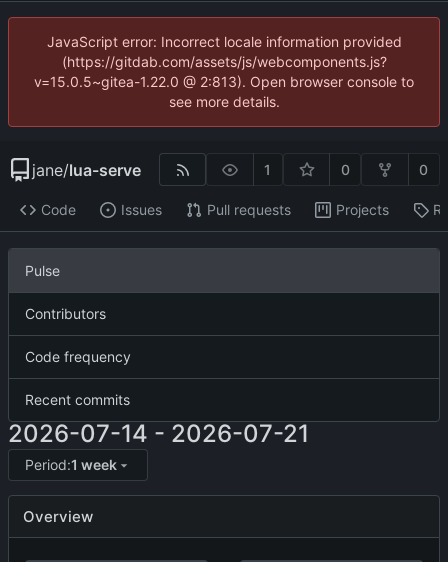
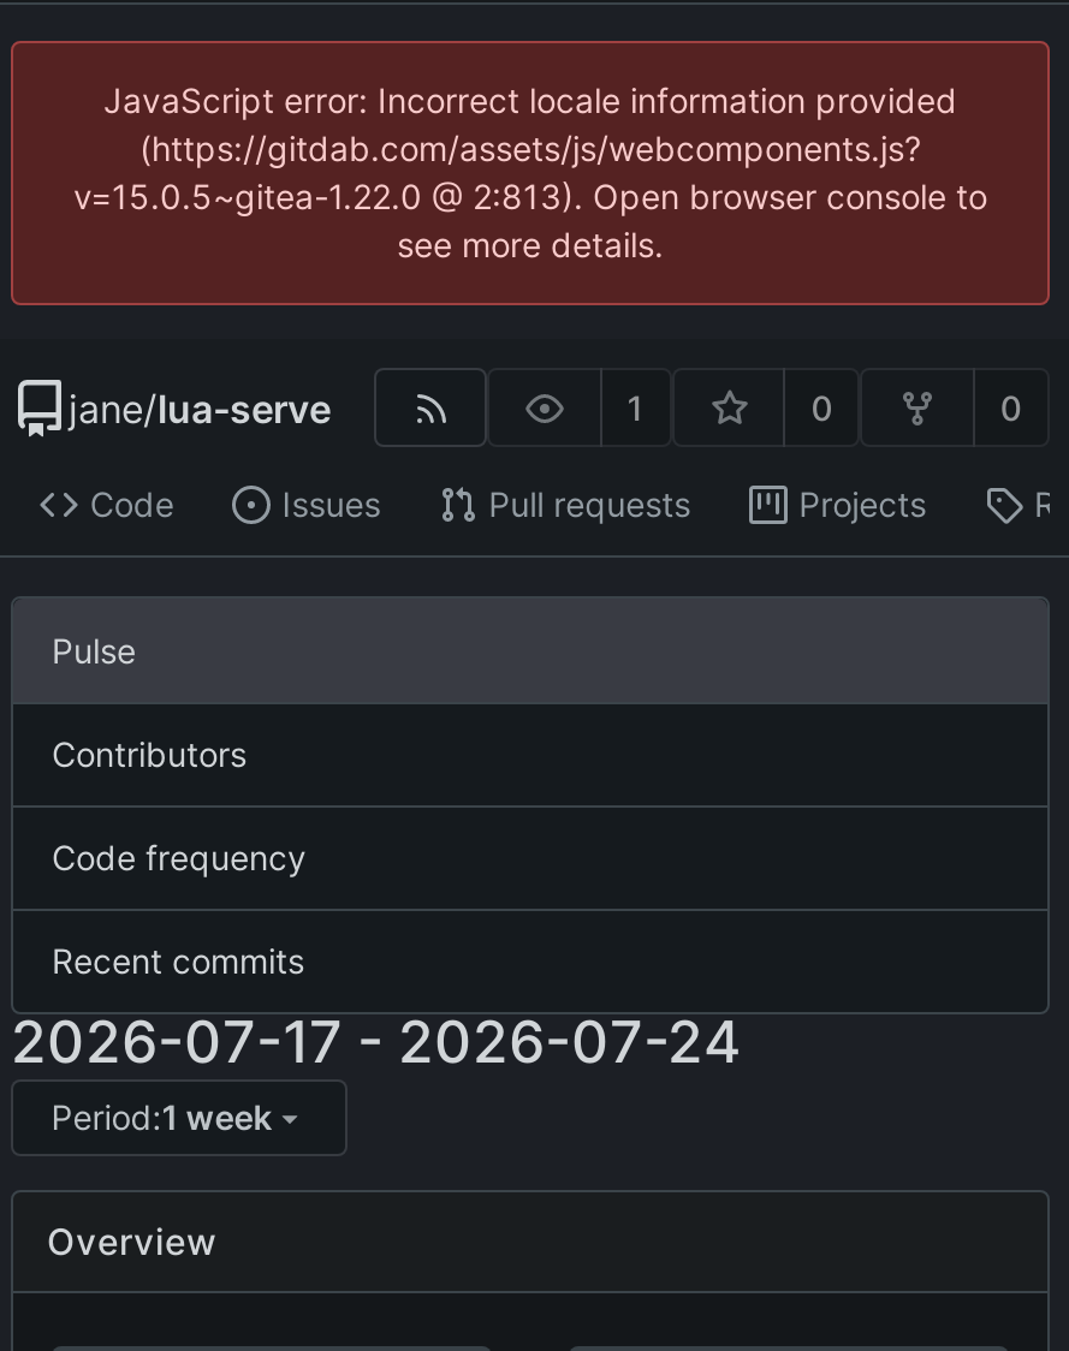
[8,419,309,448] 2026-07-14 - 2026-07-21 -> [11,1007,742,1077] 2026-07-17 - 2026-07-24

